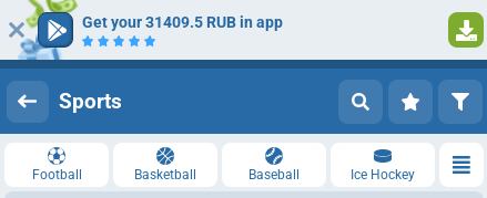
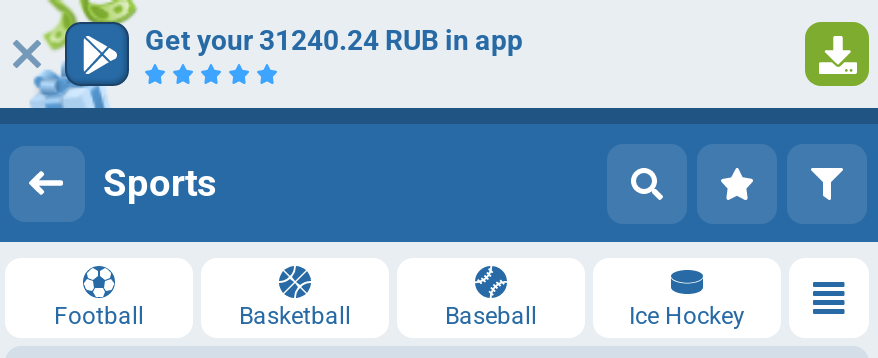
[82,13,283,31] Get your 31409.5 RUB in app -> [145,24,523,56] Get your 31240.24 RUB in app

